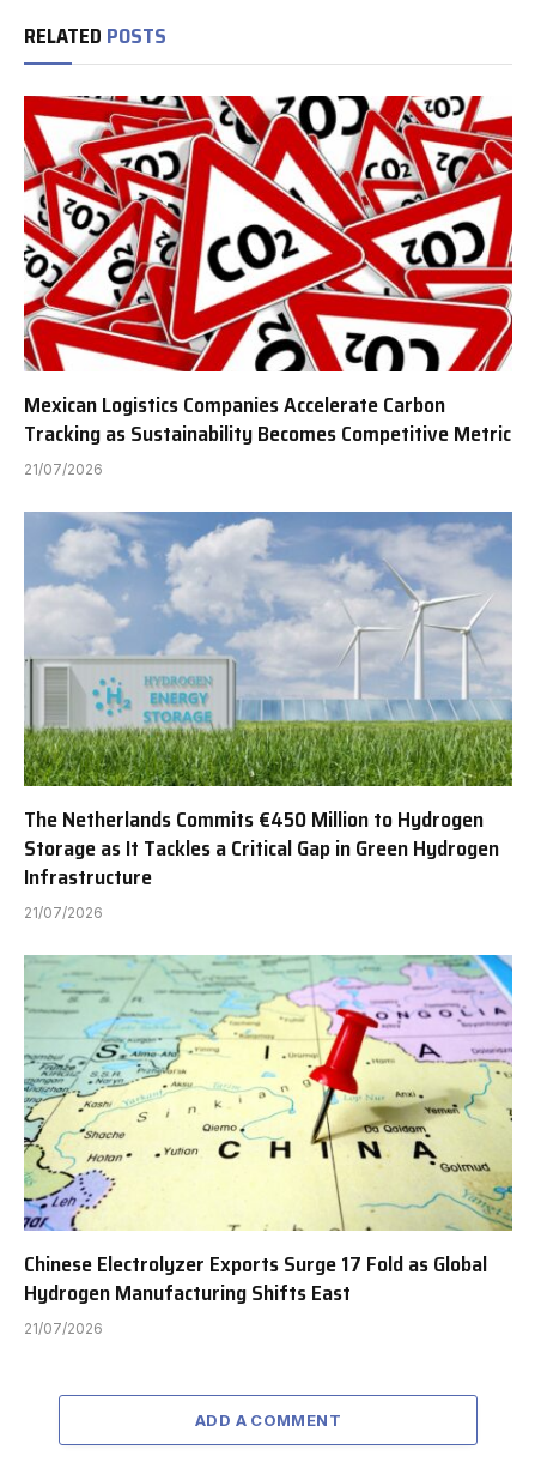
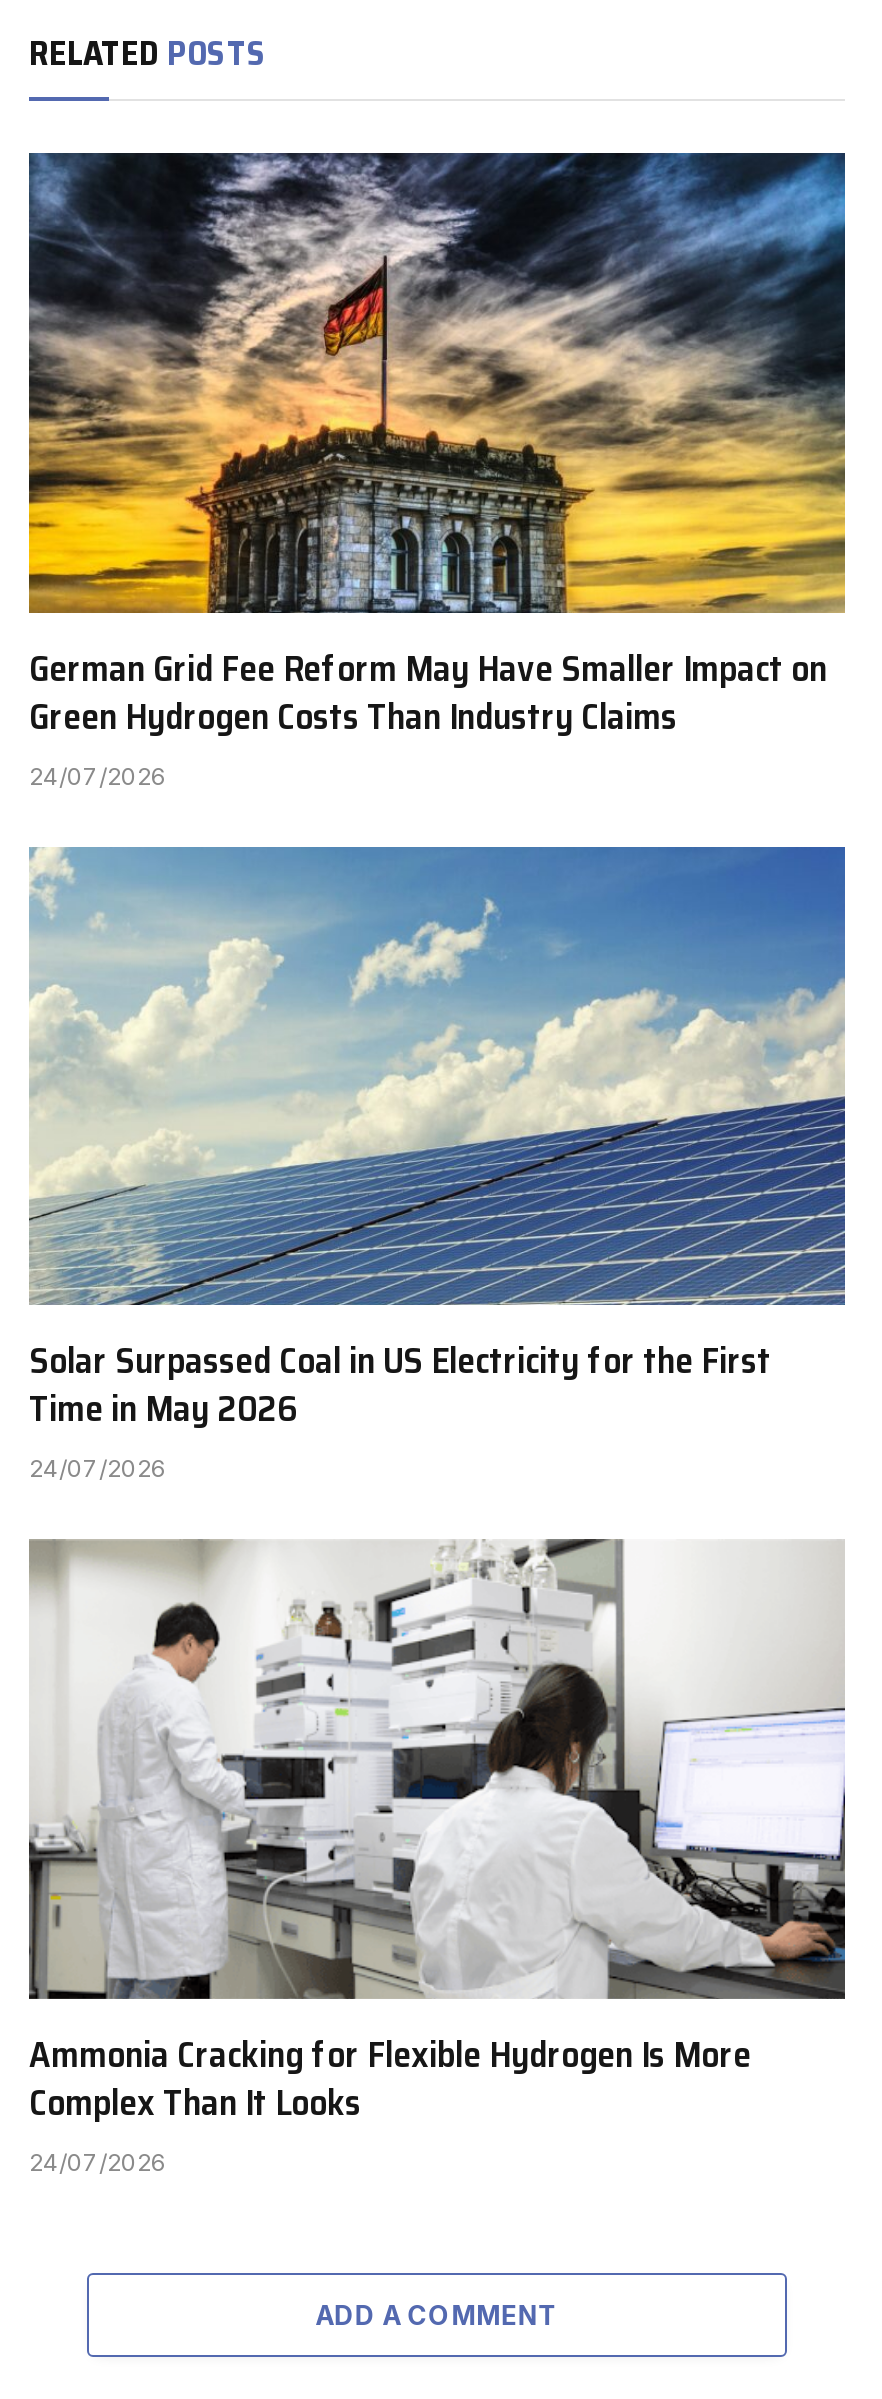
[23,95,513,478] [image] | Mexican Logistics Companies Accelerate Carbon | Tracking as Sustainability Becomes Competitive Metric | 21/07/2026 -> [27,151,847,790] [image] | German Grid Fee Reform May Have Smaller Impact on | Green Hydrogen Costs Than Industry Claims | 24/07/2026
[24,512,513,922] [image] | The Netherlands Commits €450 Million to Hydrogen | Storage as It Tackles a Critical Gap in Green Hydrogen | Infrastructure | 21/07/2026 -> [29,847,847,1483] [image] | Solar Surpassed Coal in US Electricity for the First | Time in May 2026 | 24/07/2026
[24,954,513,1337] [image] | Chinese Electrolyzer Exports Surge 17 Fold as Global | Hydrogen Manufacturing Shifts East | 21/07/2026 -> [29,1539,847,2176] [image] | Ammonia Cracking for Flexible Hydrogen Is More | Complex Than It Looks | 24/07/2026

